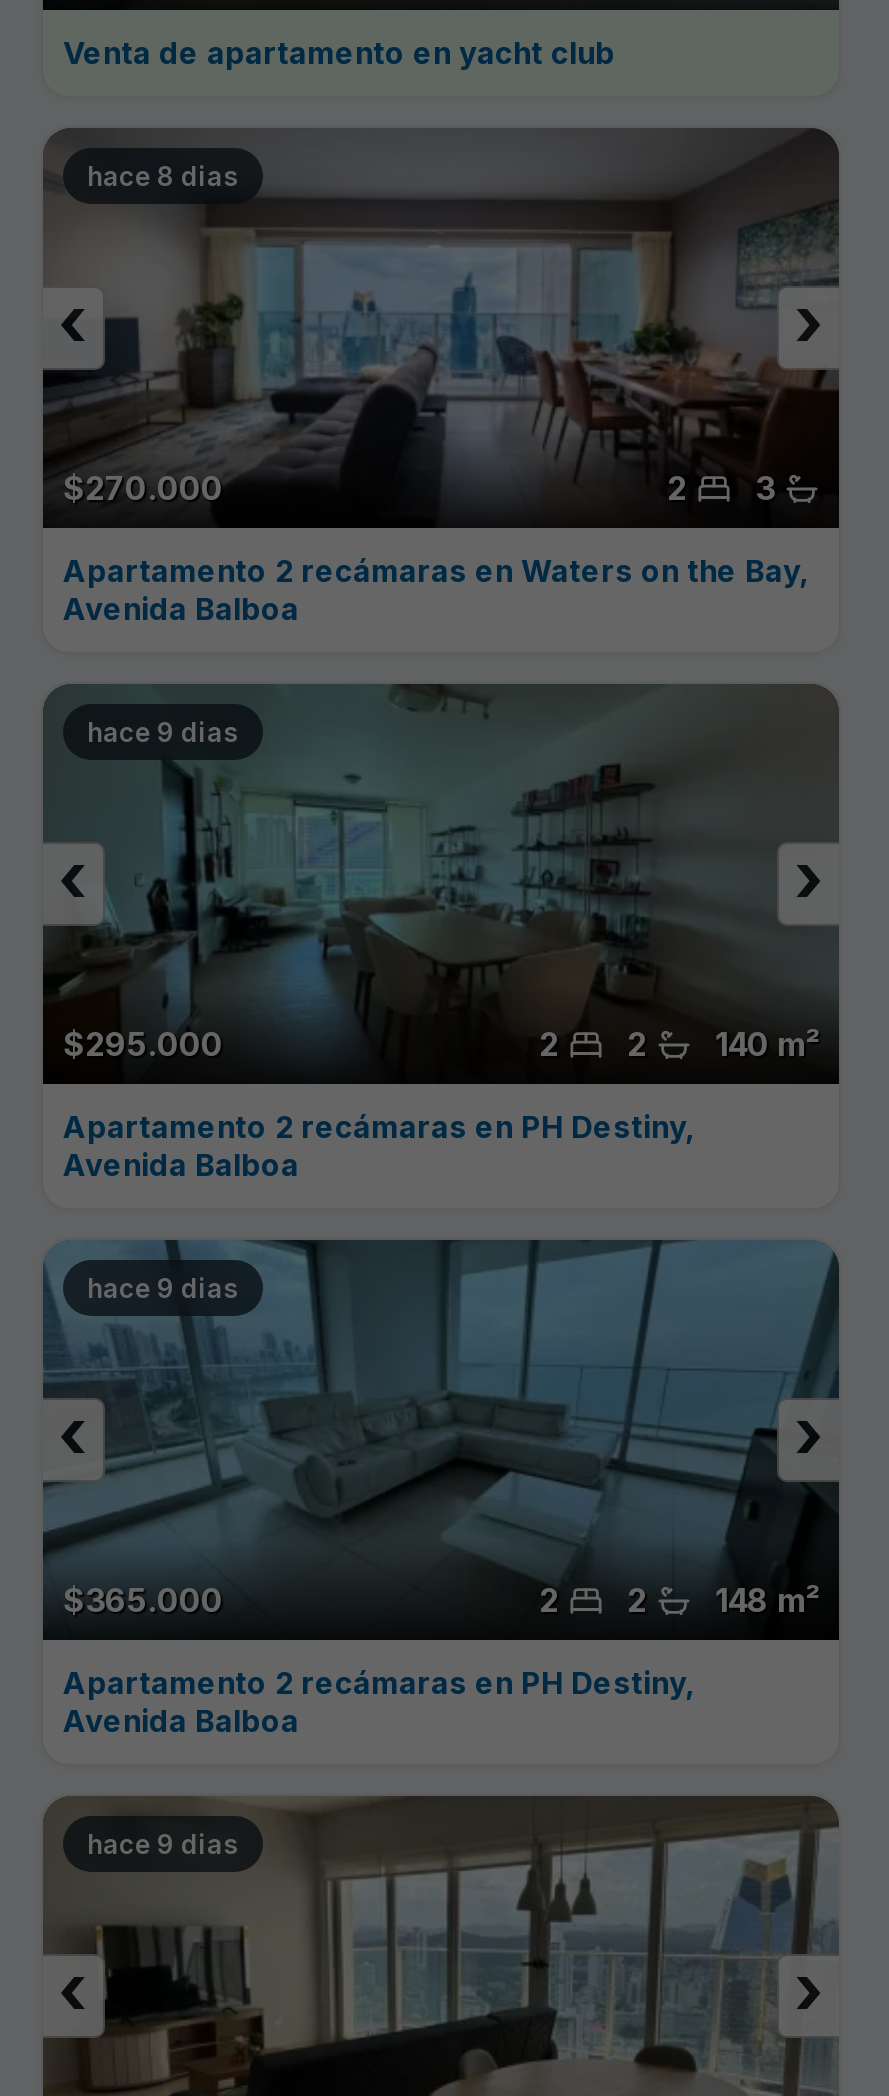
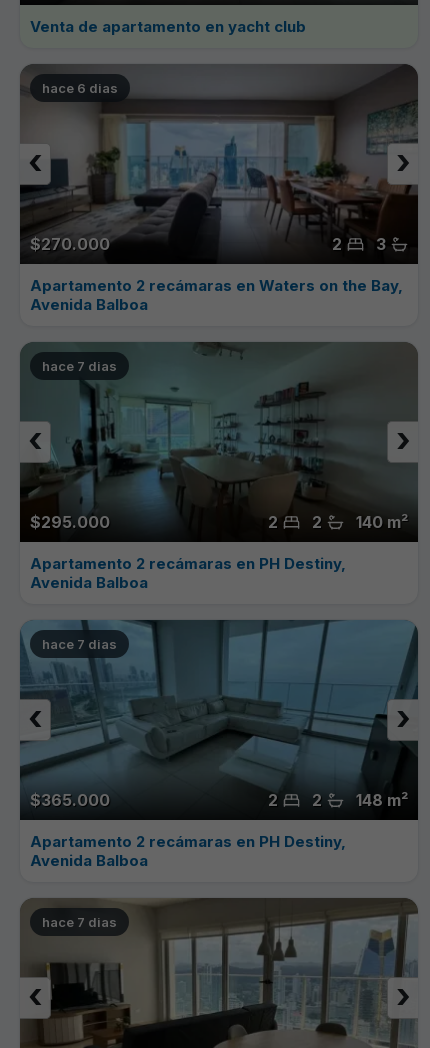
[87,160,239,192] hace 8 dias -> [42,80,118,96] hace 6 dias
[87,716,239,748] hace 9 dias -> [42,358,117,374] hace 7 dias
[87,1272,239,1304] hace 9 dias -> [42,636,117,652] hace 7 dias
[87,1828,239,1860] hace 9 dias -> [42,914,117,930] hace 7 dias

